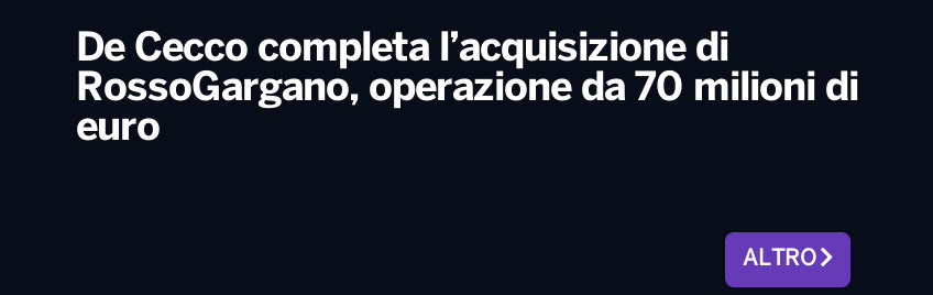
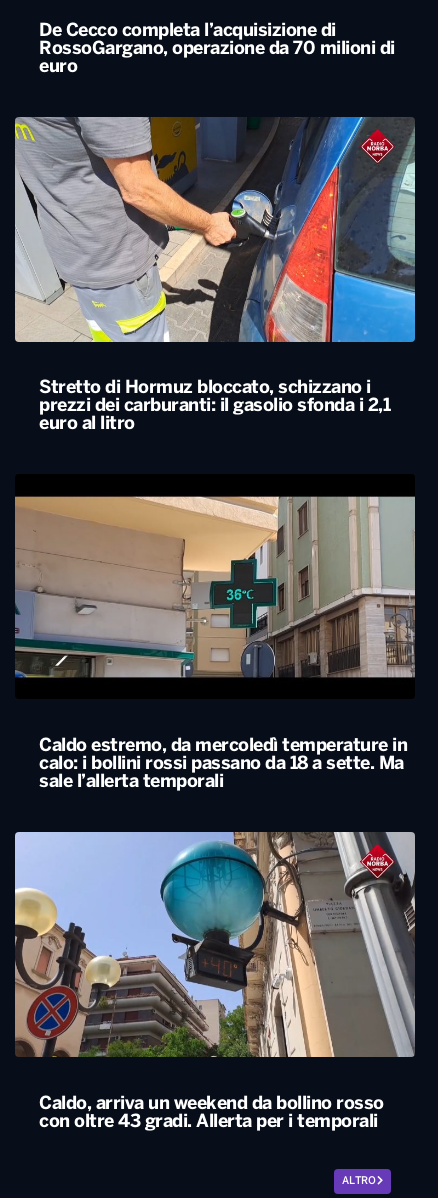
none -> [14,116,416,433] [image] | Stretto di Hormuz bloccato, schizzano i | prezzi dei carburanti: il gasolio sfonda i 2,1 | euro al litro
none -> [14,831,416,1131] [image] | Caldo, arriva un weekend da bollino rosso | con oltre 43 gradi. Allerta per i temporali
none -> [14,495,416,678] [image]
none -> [39,738,407,791] Caldo estremo, da mercoledì temperature in | calo: i bollini rossi passano da 18 a sette. Ma | sale l’allerta temporali

